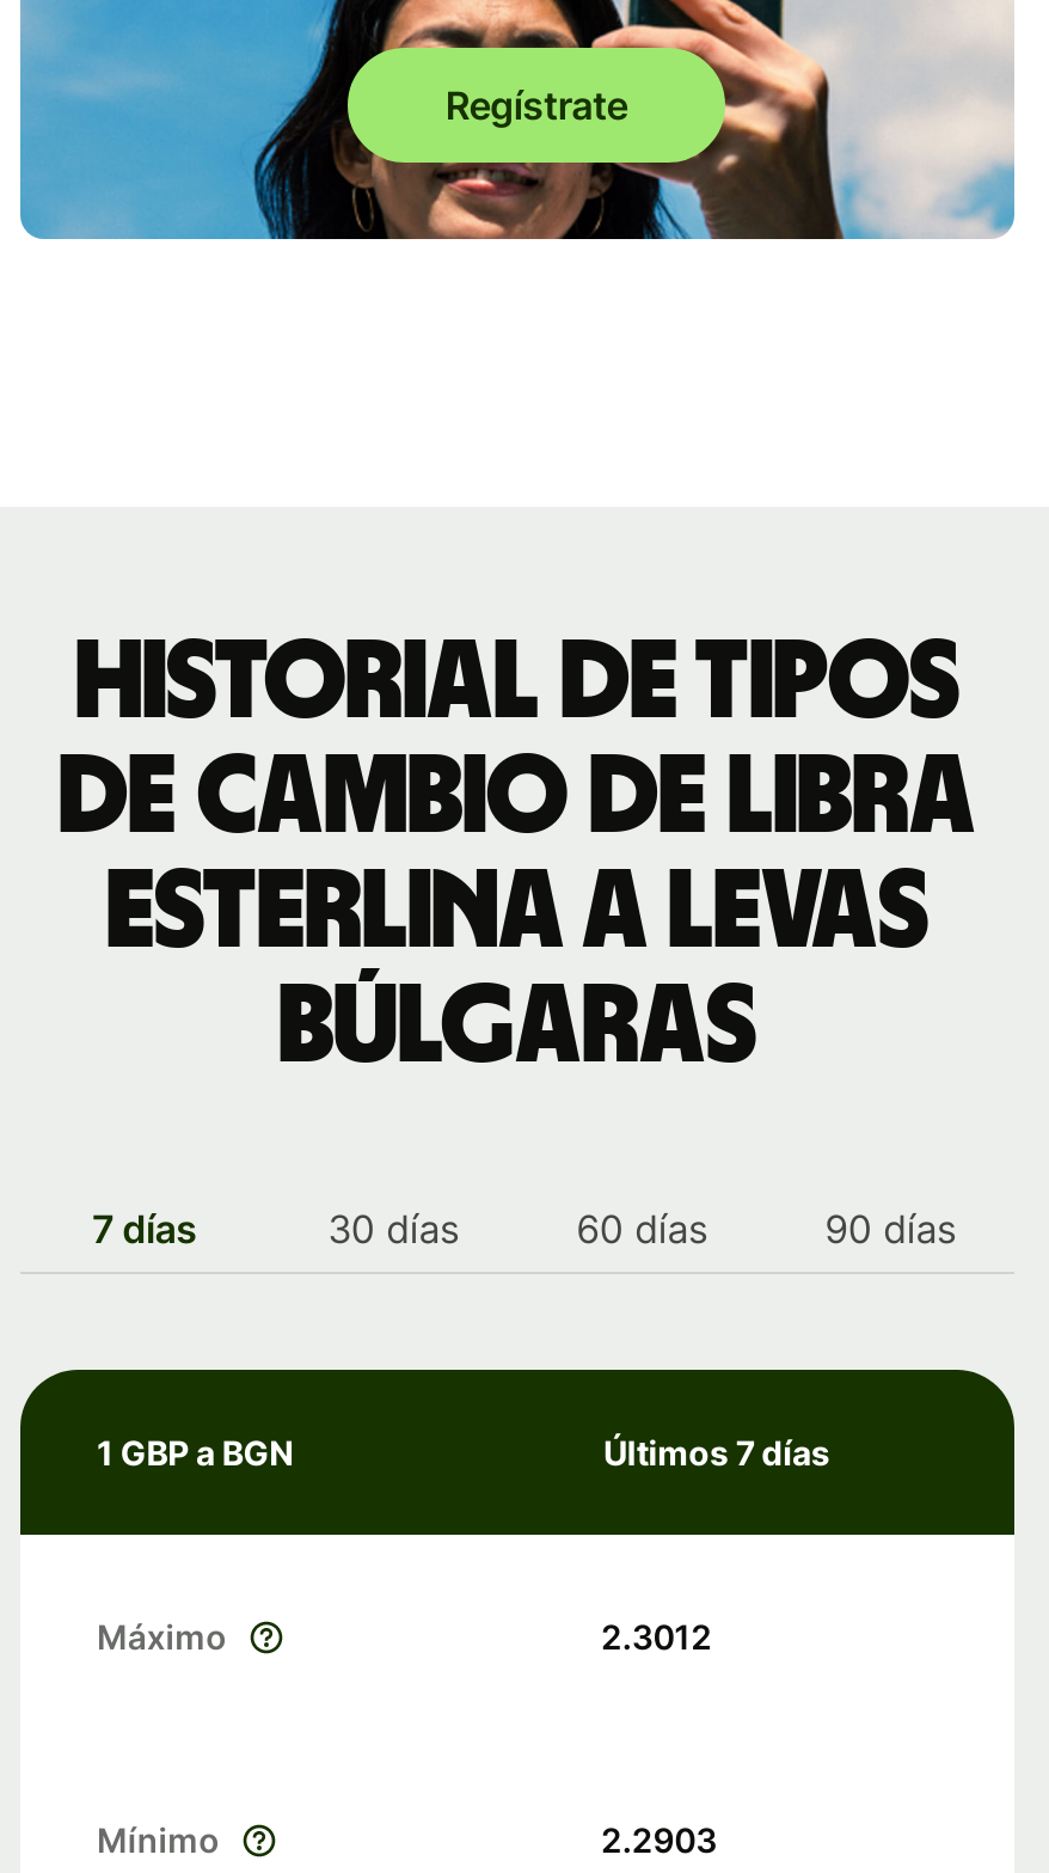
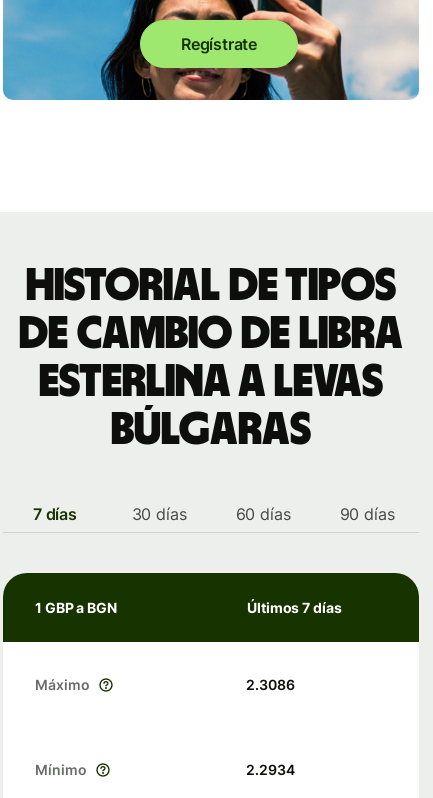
[601,1616,712,1657] 2.3012 -> [246,676,294,693] 2.3086
[601,1819,717,1860] 2.2903 -> [246,761,294,778] 2.2934

